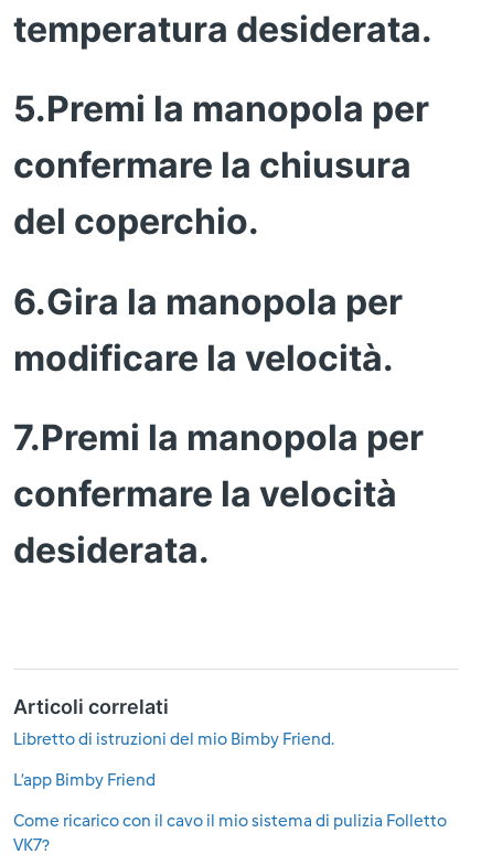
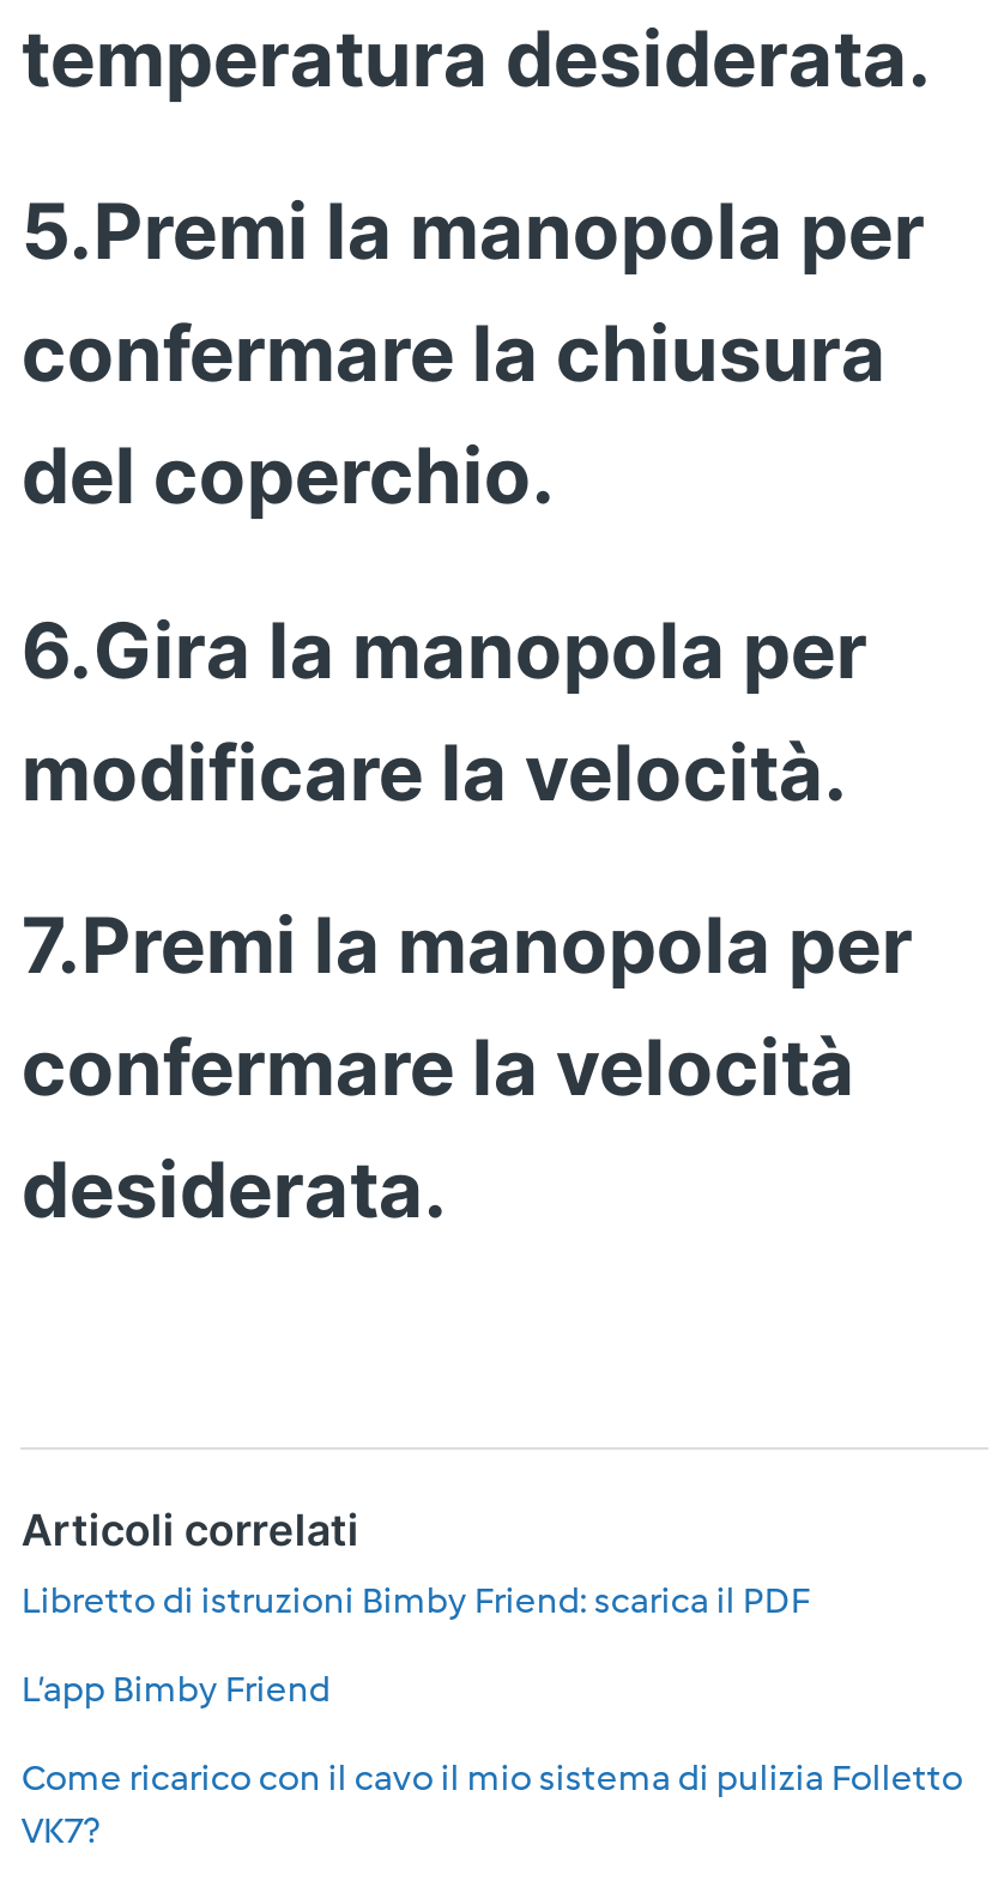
[14,729,335,749] Libretto di istruzioni del mio Bimby Friend. -> [21,1578,810,1621] Libretto di istruzioni Bimby Friend: scarica il PDF

